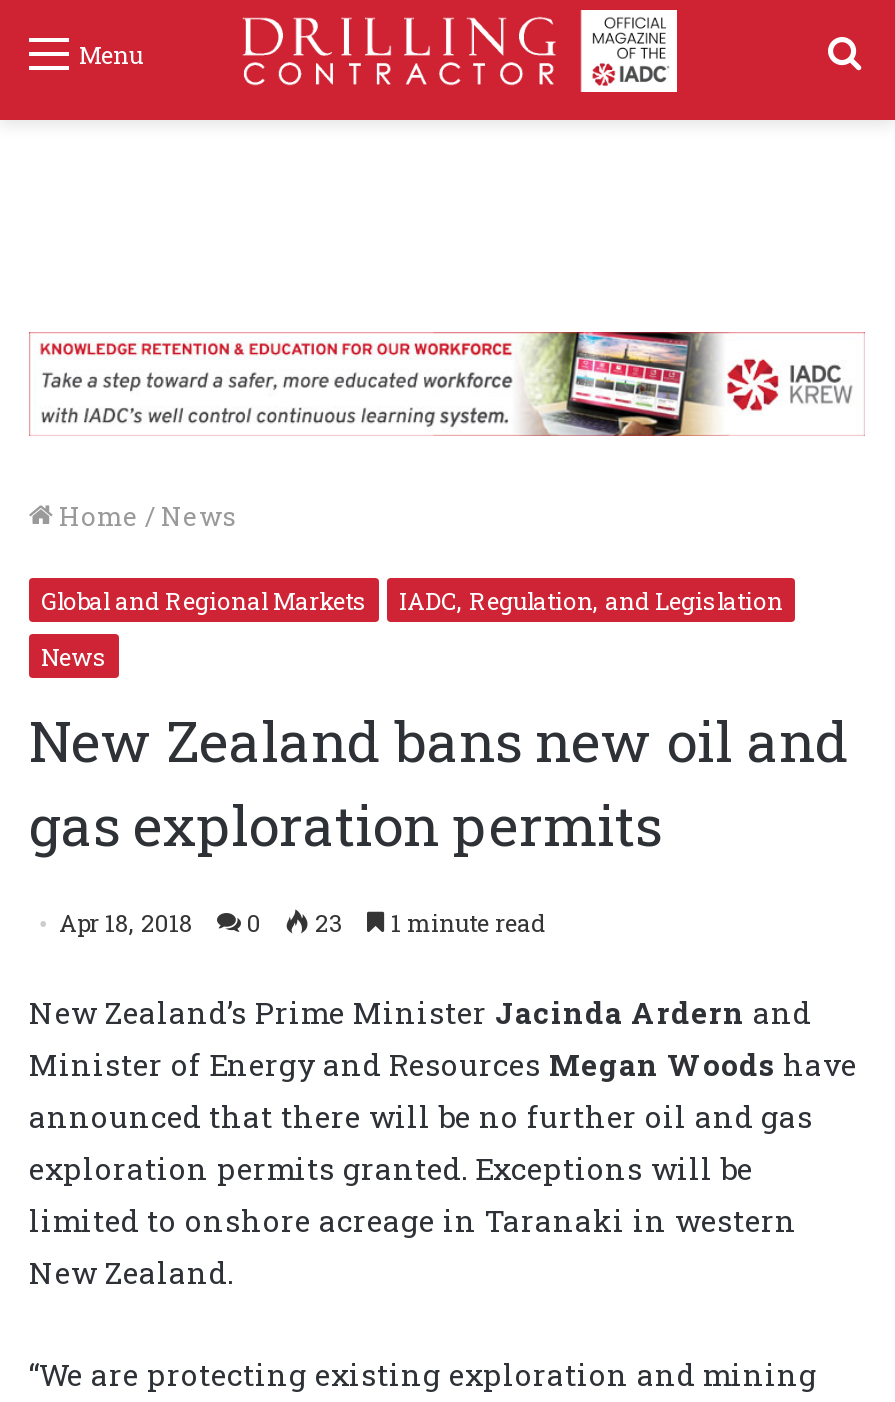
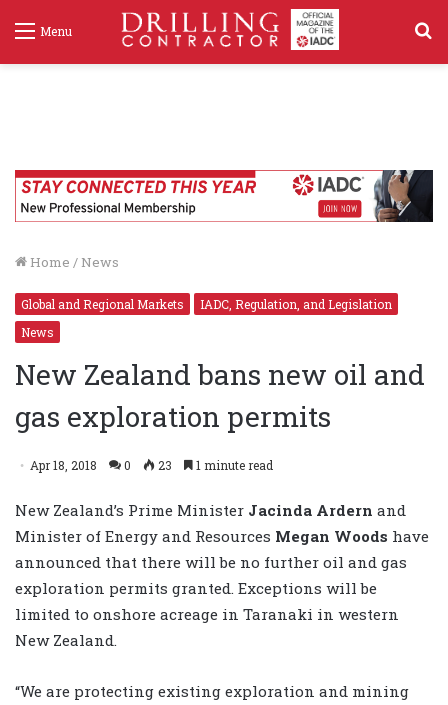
[29,330,865,438] [image] -> [14,169,434,223] [image]

